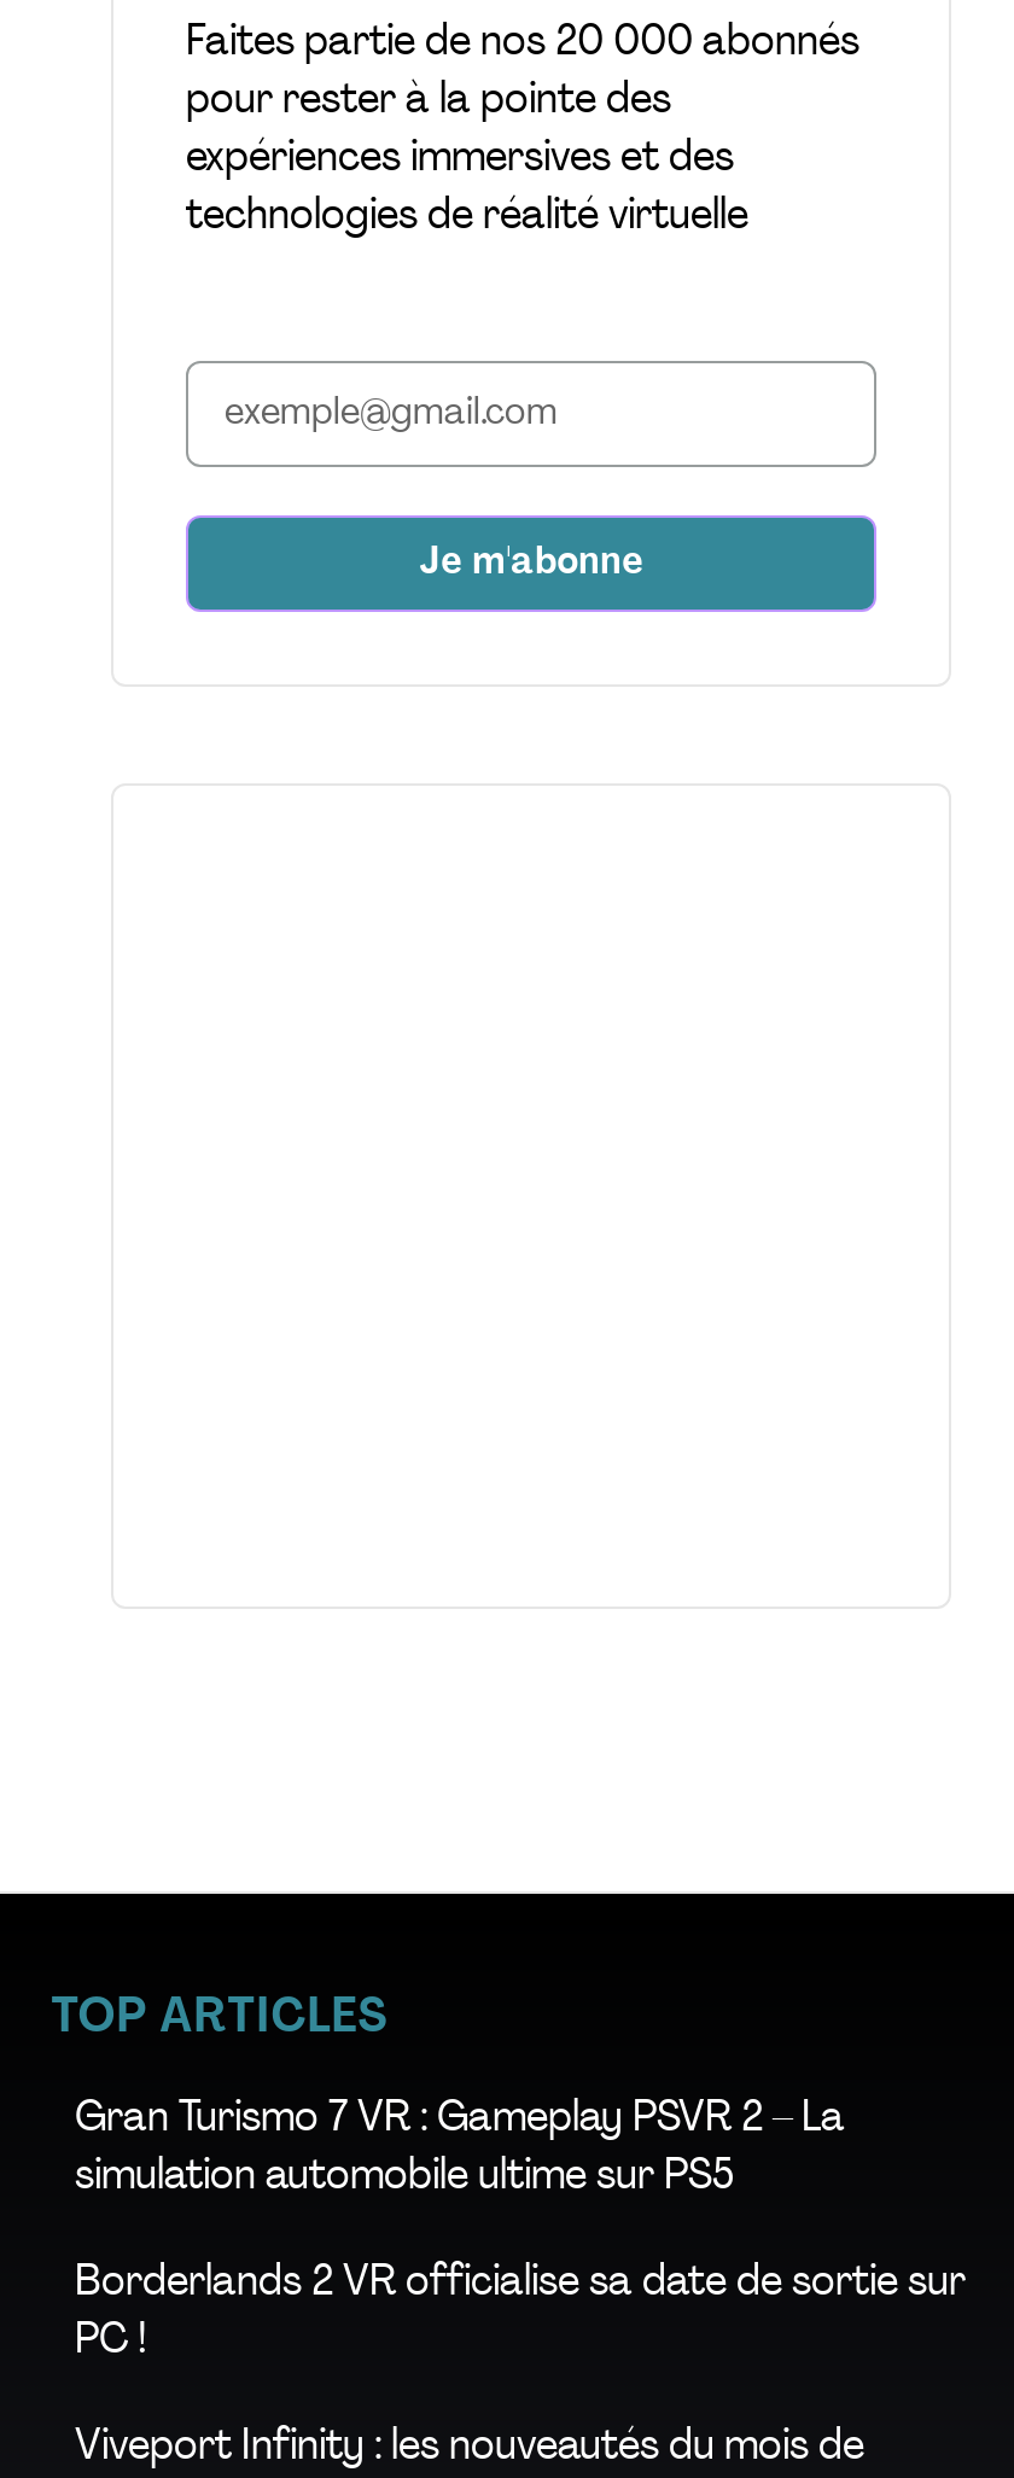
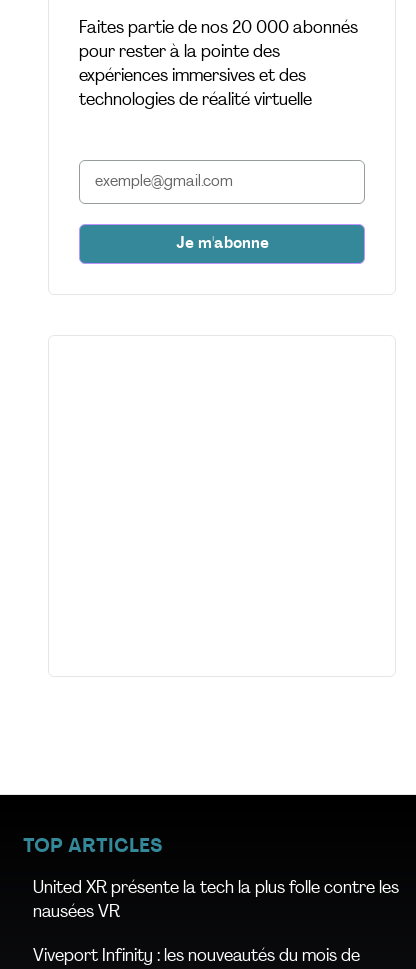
[75,2096,966,2364] Gran Turismo 7 VR : Gameplay PSVR 2 – La | simulation automobile ultime sur PS5 | Borderlands 2 VR officialise sa date de sortie sur | PC ! -> [33,879,399,922] United XR présente la tech la plus folle contre les | nausées VR

